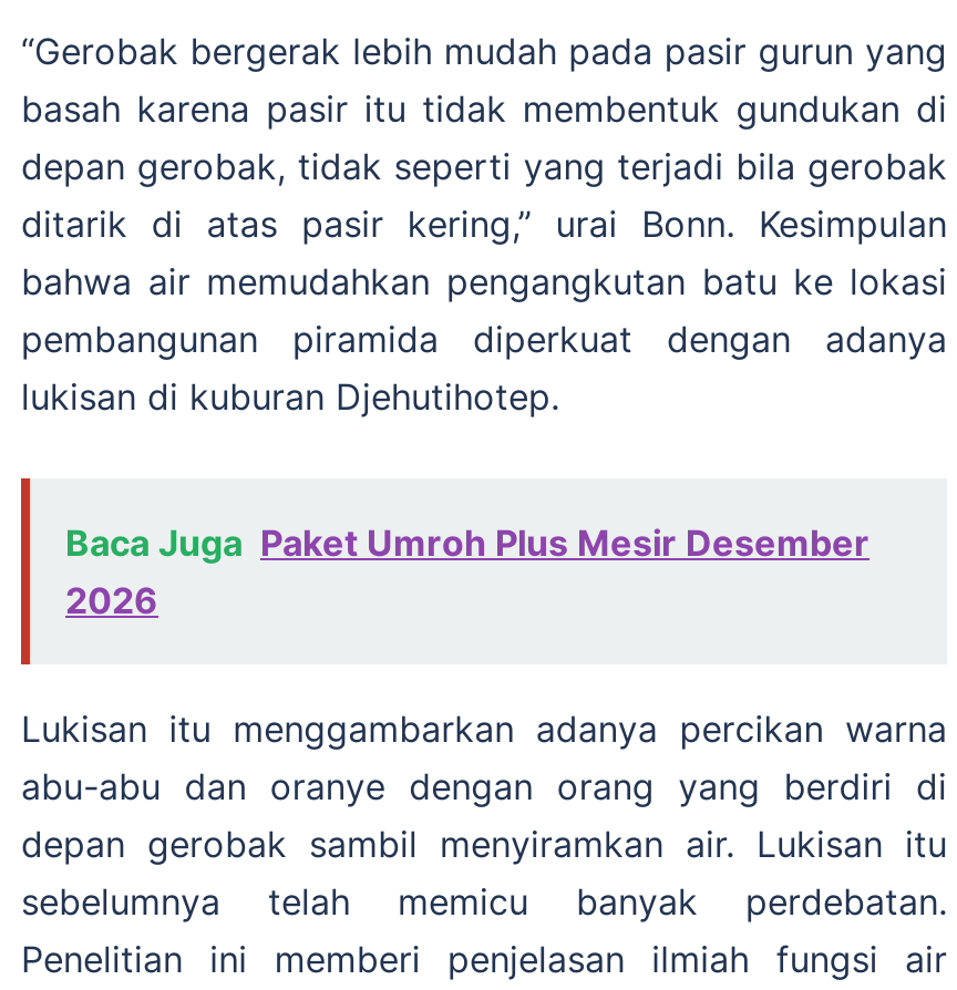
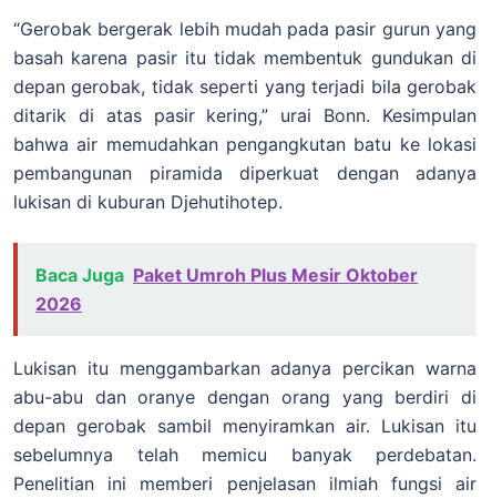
[65,520,869,565] Baca Juga Paket Umroh Plus Mesir Desember -> [35,264,418,286] Baca Juga Paket Umroh Plus Mesir Oktober

